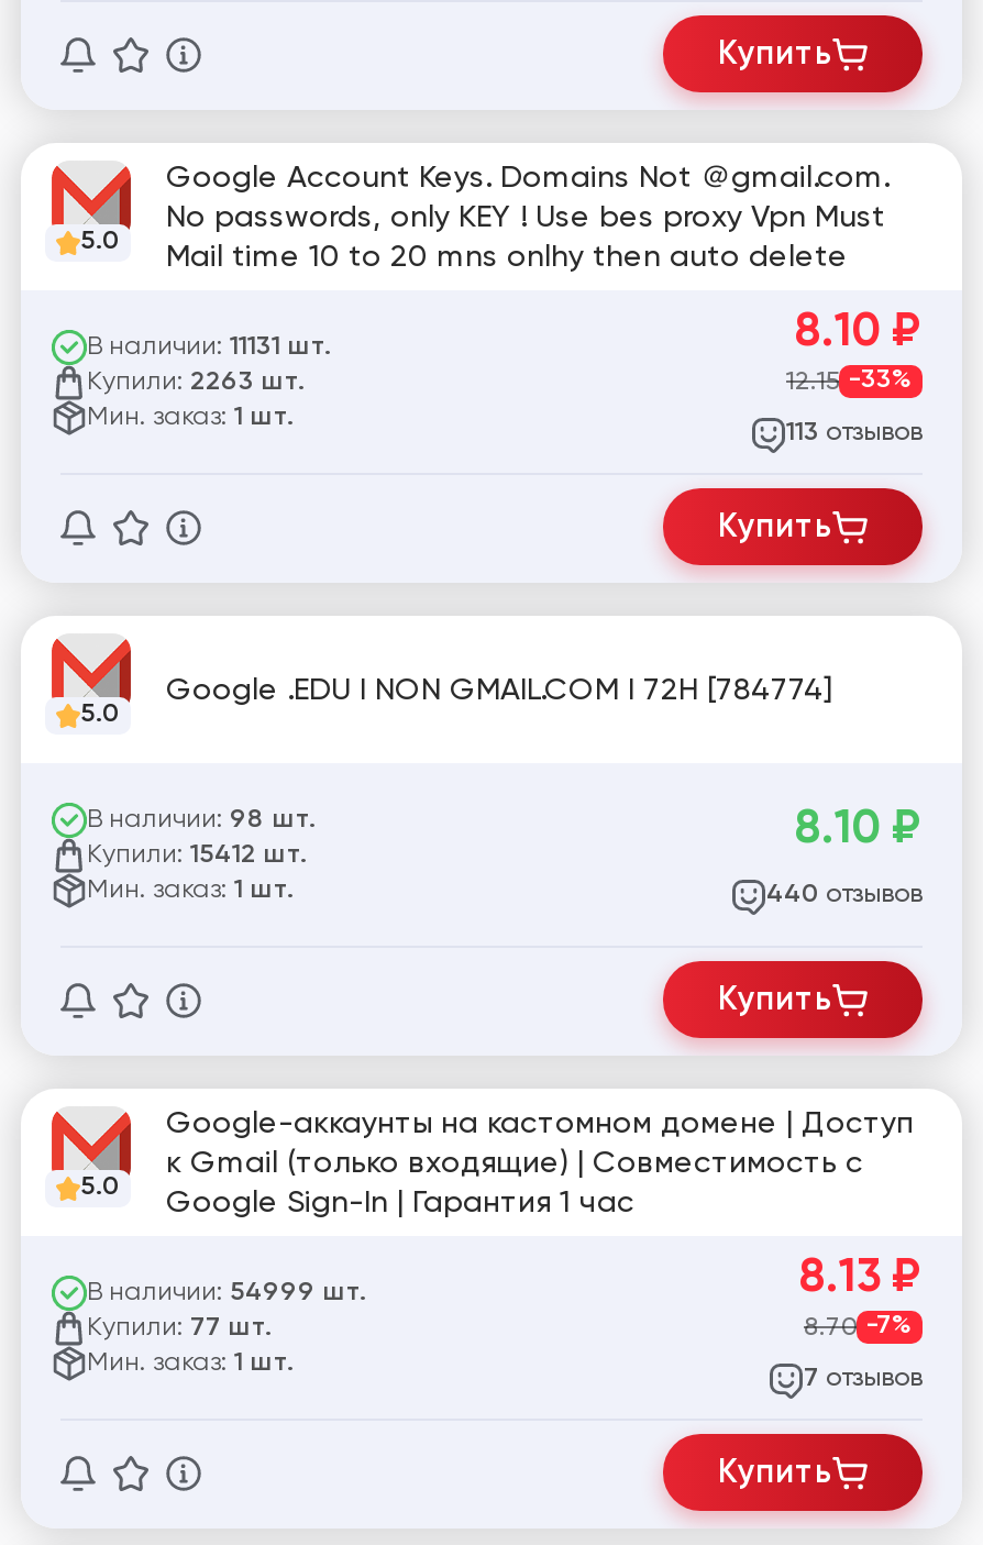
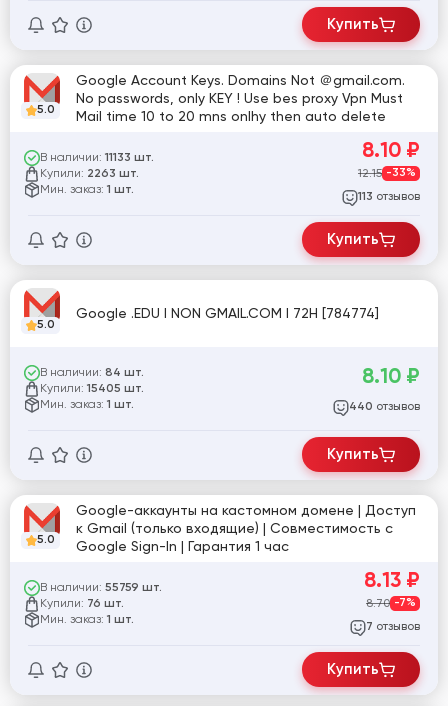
[87,331,331,361] В наличии: 11131 шт. -> [40,150,154,164] В наличии: 11133 шт.
[87,803,316,834] В наличии: 98 шт. -> [40,365,144,379] В наличии: 84 шт.
[87,839,307,869] Купили: 15412 шт. -> [40,381,144,395] Купили: 15405 шт.
[87,1276,366,1307] В наличии: 54999 шт. -> [40,580,162,594] В наличии: 55759 шт.
[87,1311,272,1342] Купили: 77 шт. -> [40,596,124,610] Купили: 76 шт.

